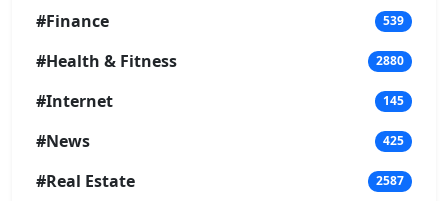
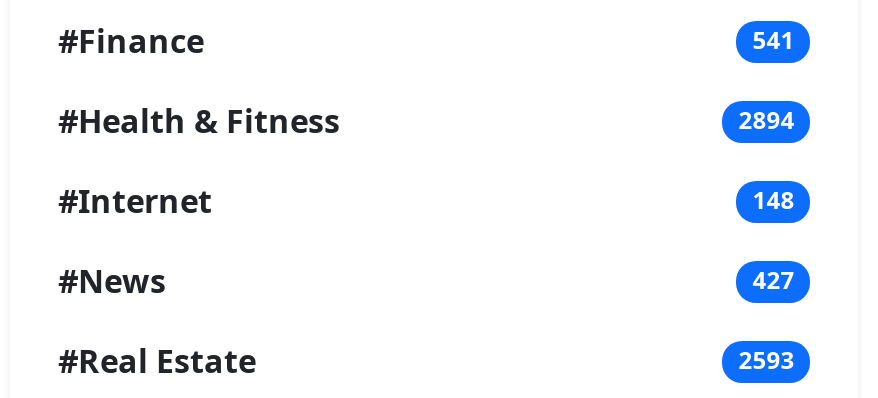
[383,12,404,29] 539 -> [752,24,794,58] 541
[376,52,404,69] 2880 -> [738,104,794,138] 2894
[383,92,404,109] 145 -> [752,184,794,218] 148
[383,132,404,149] 425 -> [752,264,794,298] 427
[376,172,404,189] 2587 -> [738,344,794,378] 2593

